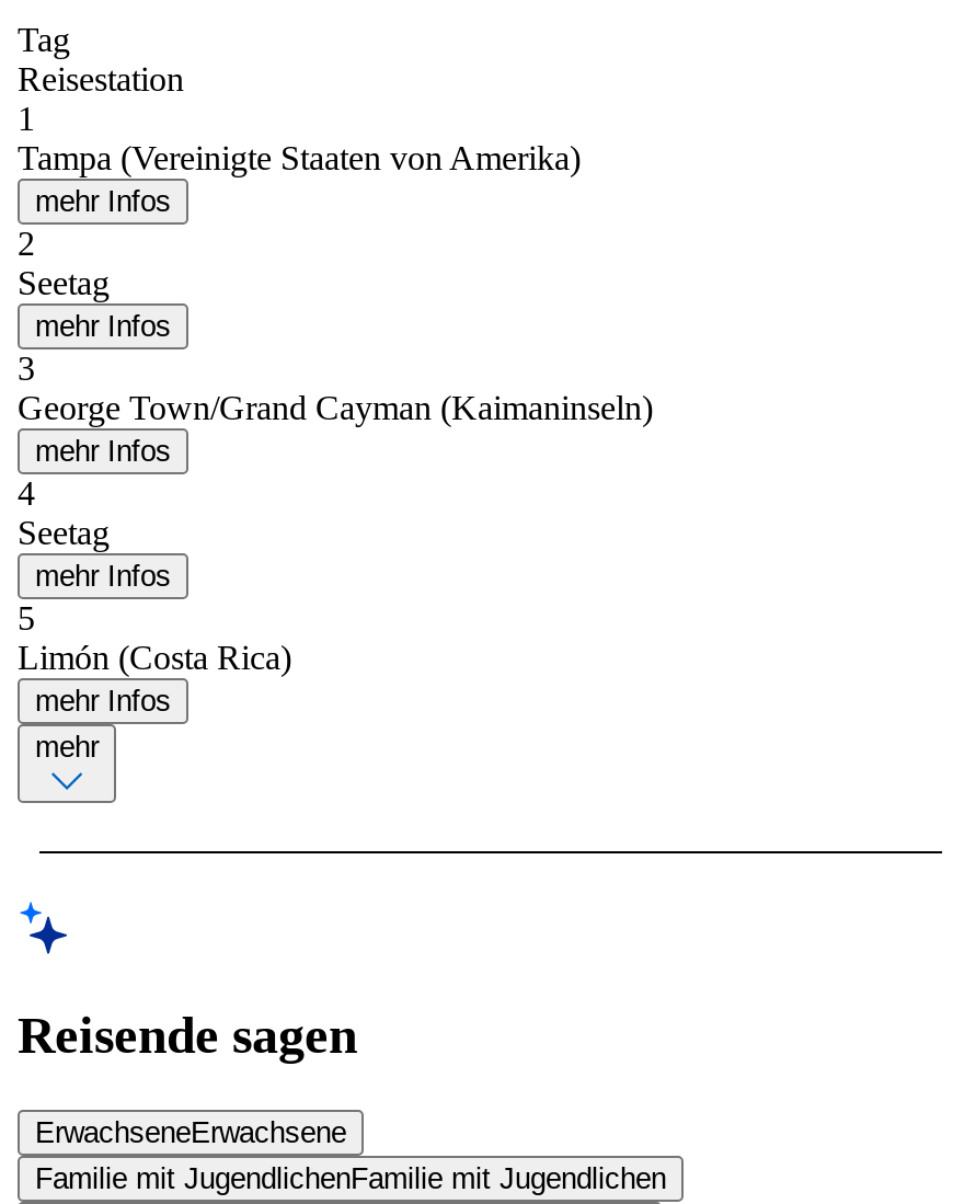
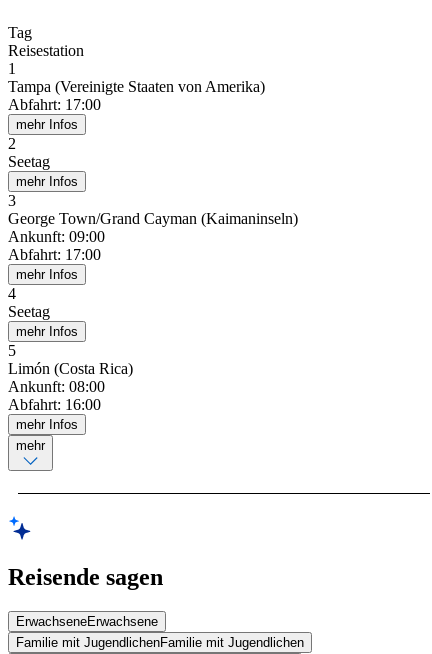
none -> [8,96,101,113] Abfahrt: 17:00
none -> [8,228,105,263] Ankunft: 09:00 | Abfahrt: 17:00
none -> [8,378,105,413] Ankunft: 08:00 | Abfahrt: 16:00

